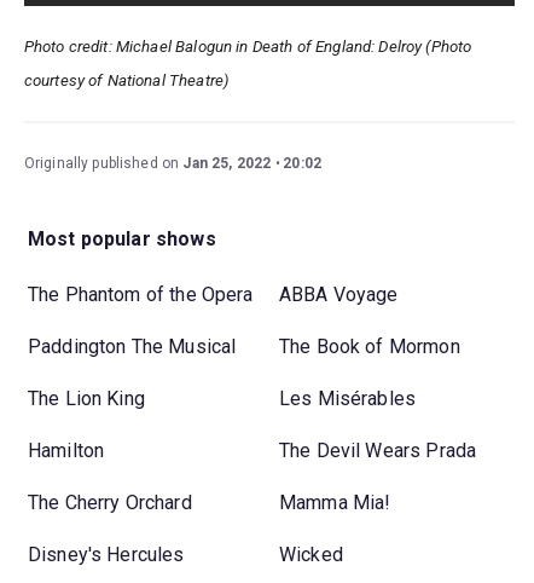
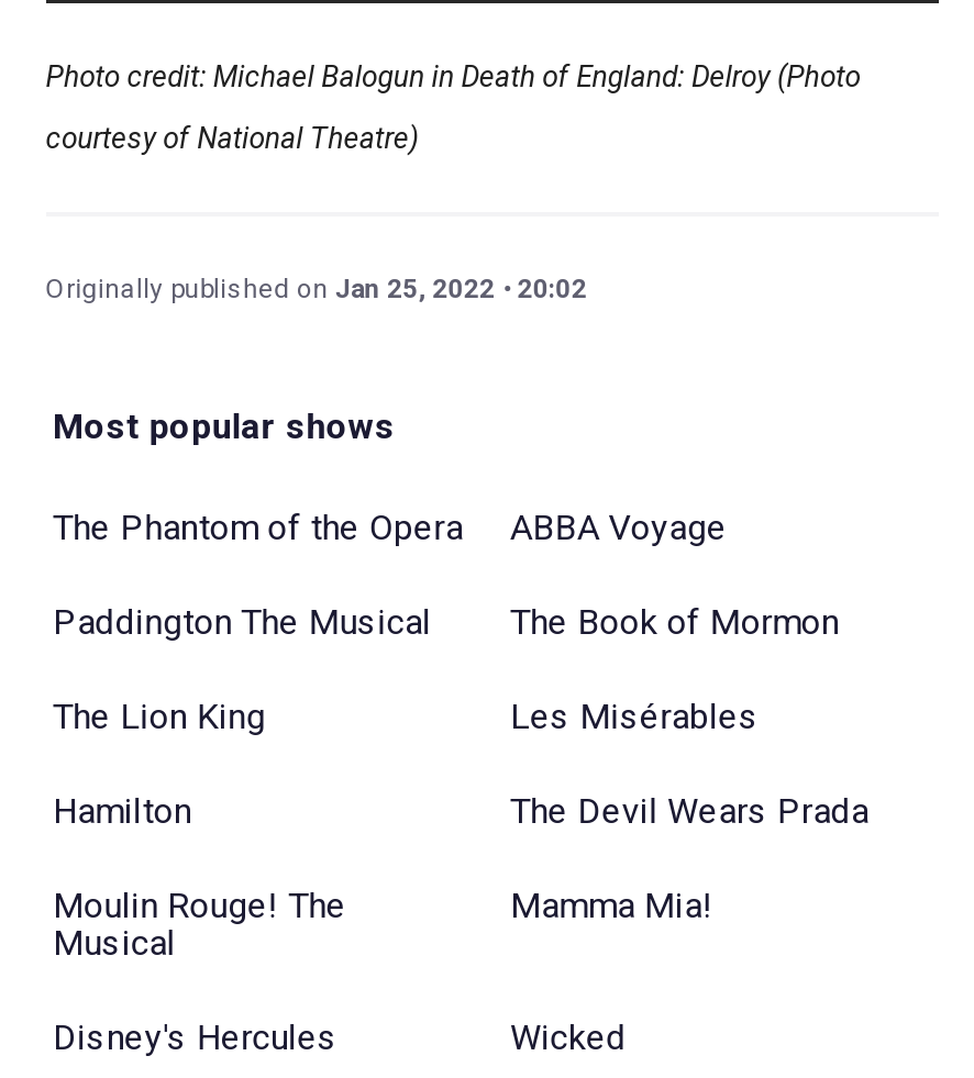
[28,491,192,514] The Cherry Orchard -> [53,885,347,964] Moulin Rouge! The | Musical

